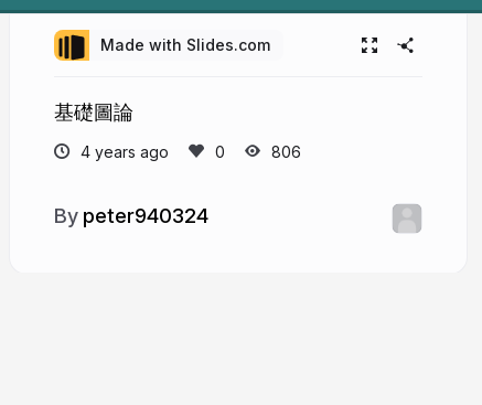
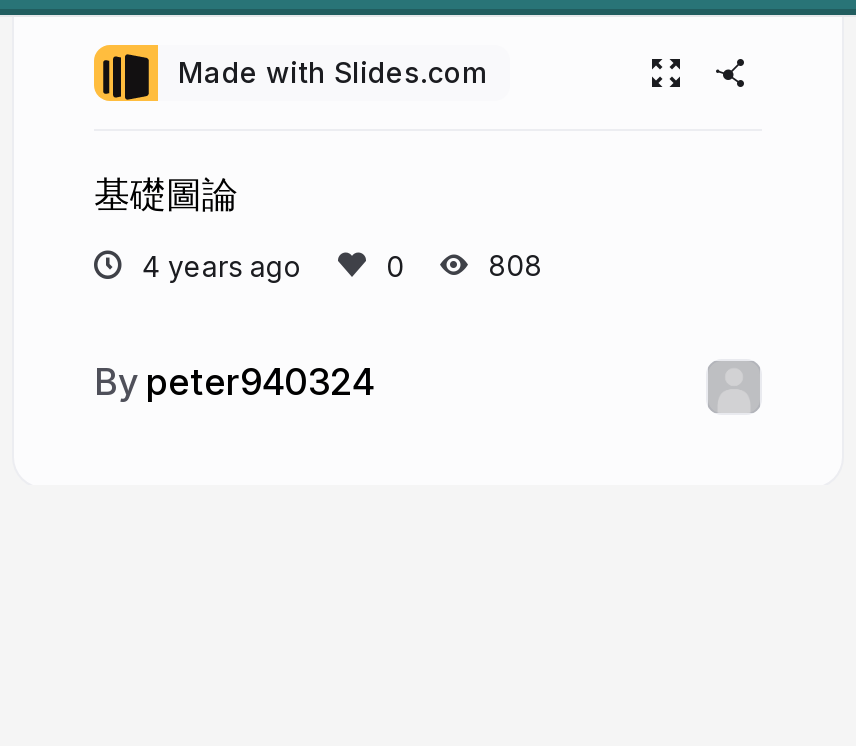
[271,142,301,161] 806 -> [488,248,542,282] 808

